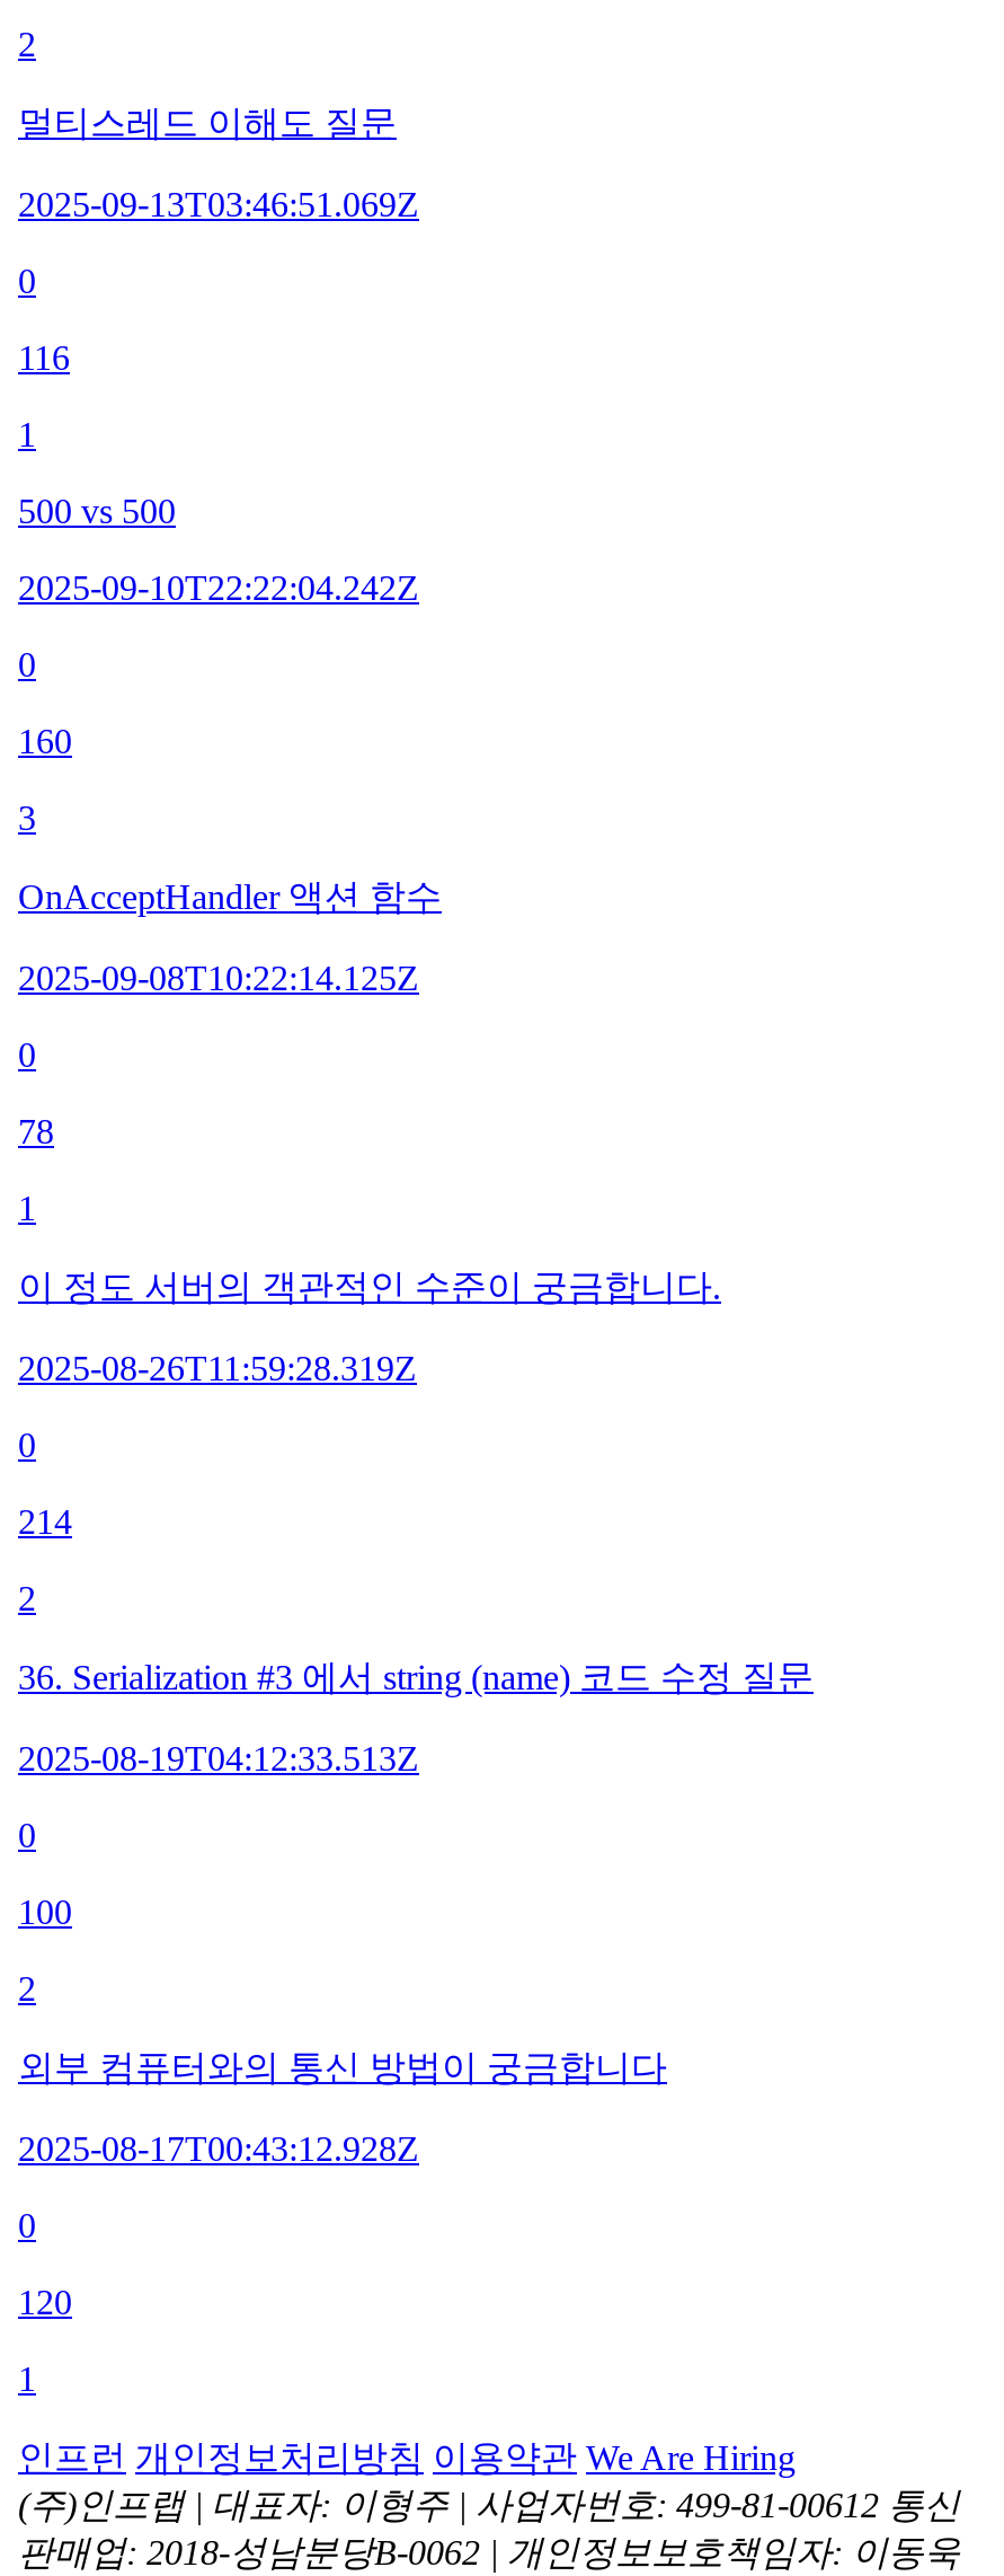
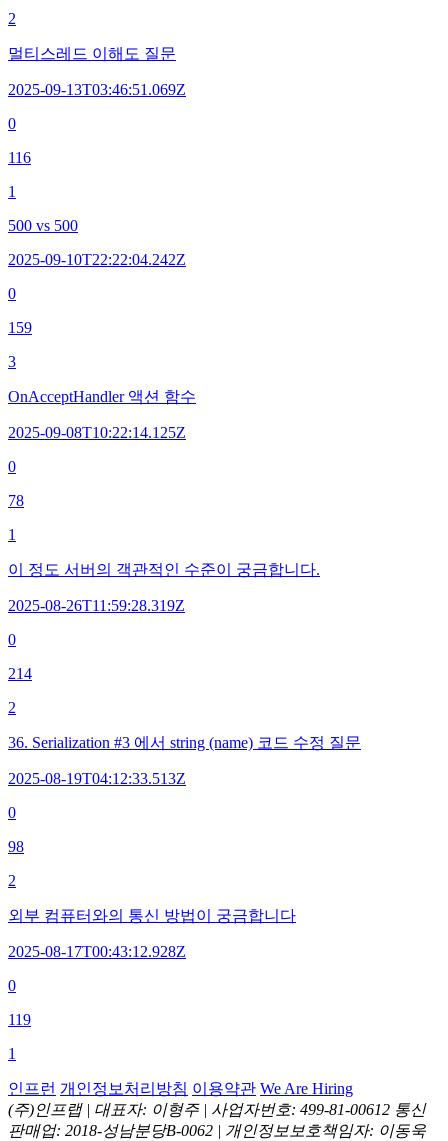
[18,722,72,760] 160 -> [8,319,32,336] 159
[18,1892,72,1931] 100 -> [8,838,24,855] 98
[18,2283,72,2321] 120 -> [8,1011,31,1028] 119

